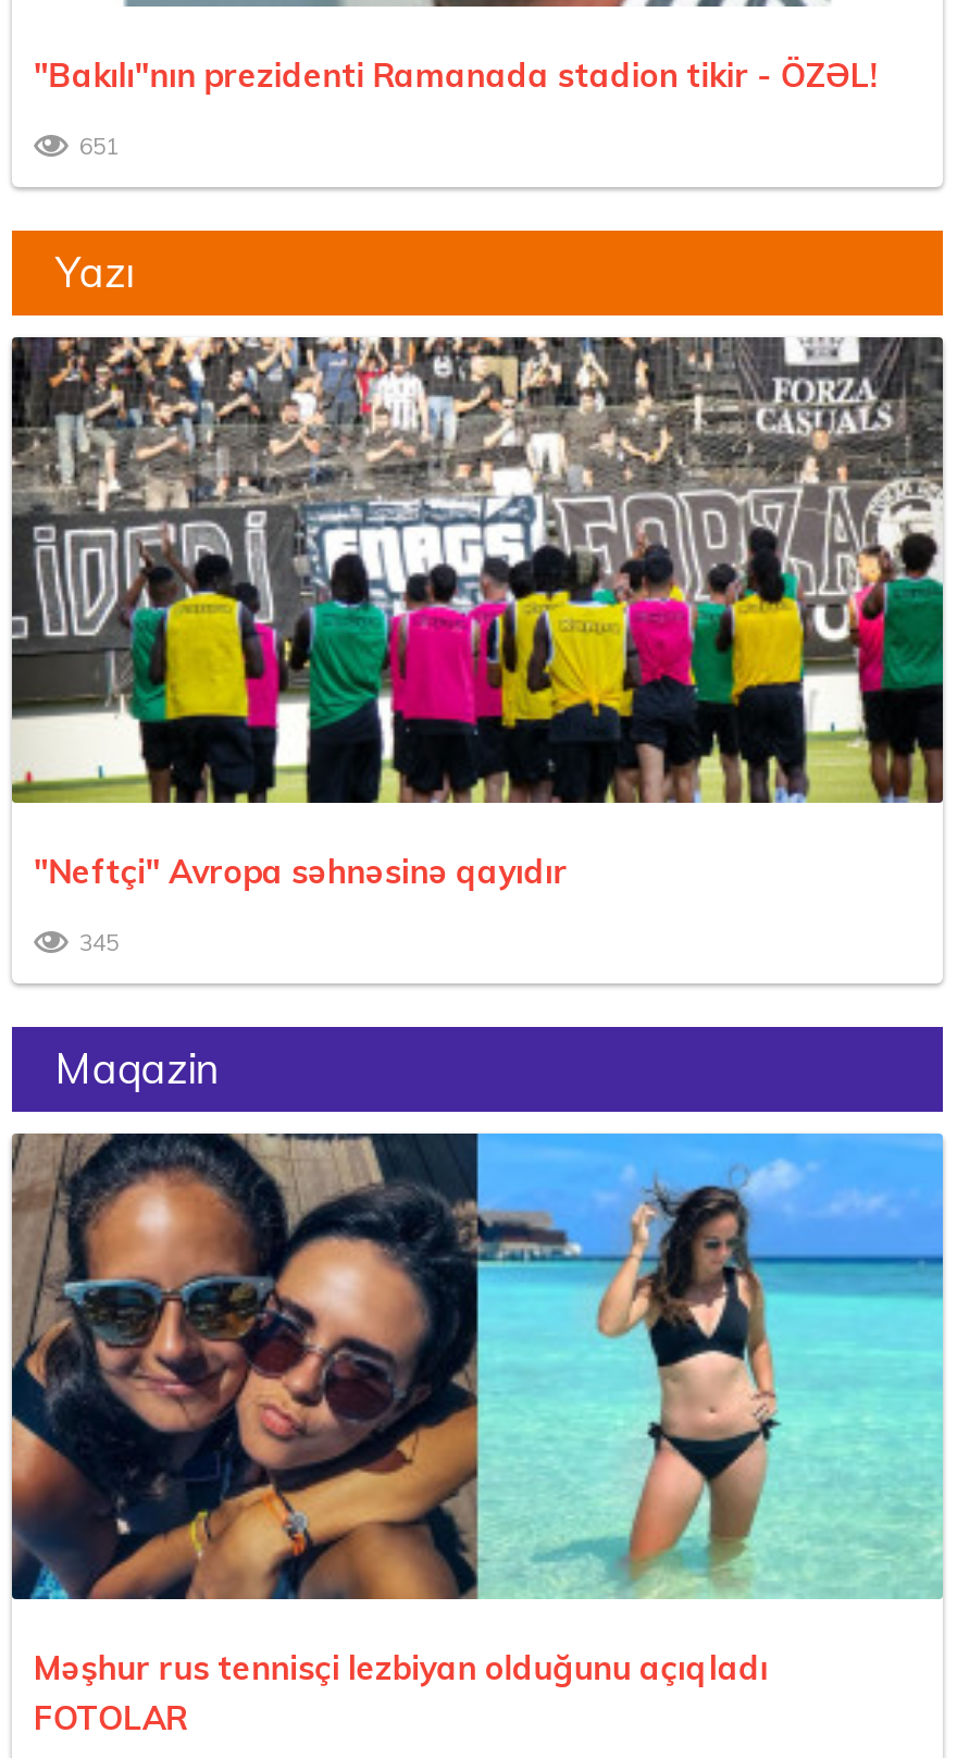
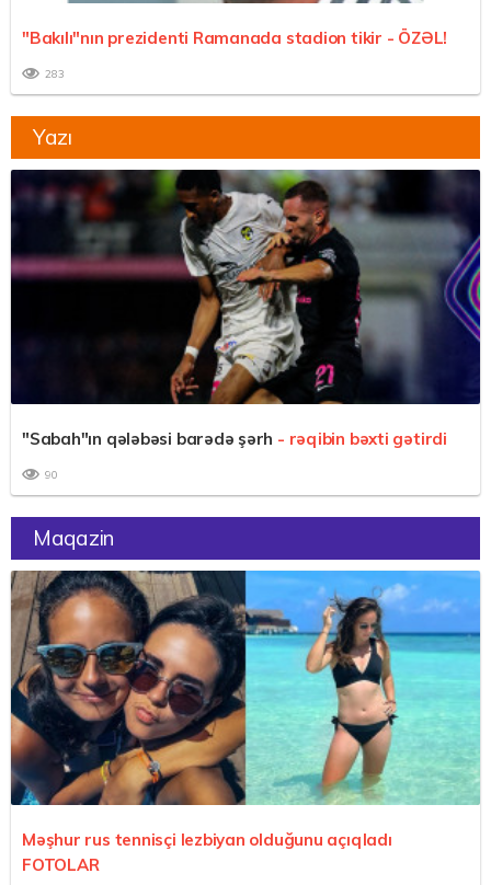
[79,132,119,160] 651 -> [45,66,65,81] 283
[10,335,945,892] [image] | "Neftçi" Avropa səhnəsinə qayıdır -> [10,169,481,449] [image] | "Sabah"ın qələbəsi barədə şərh - rəqibin bəxti gətirdi
[79,928,119,957] 345 -> [45,467,58,482] 90

